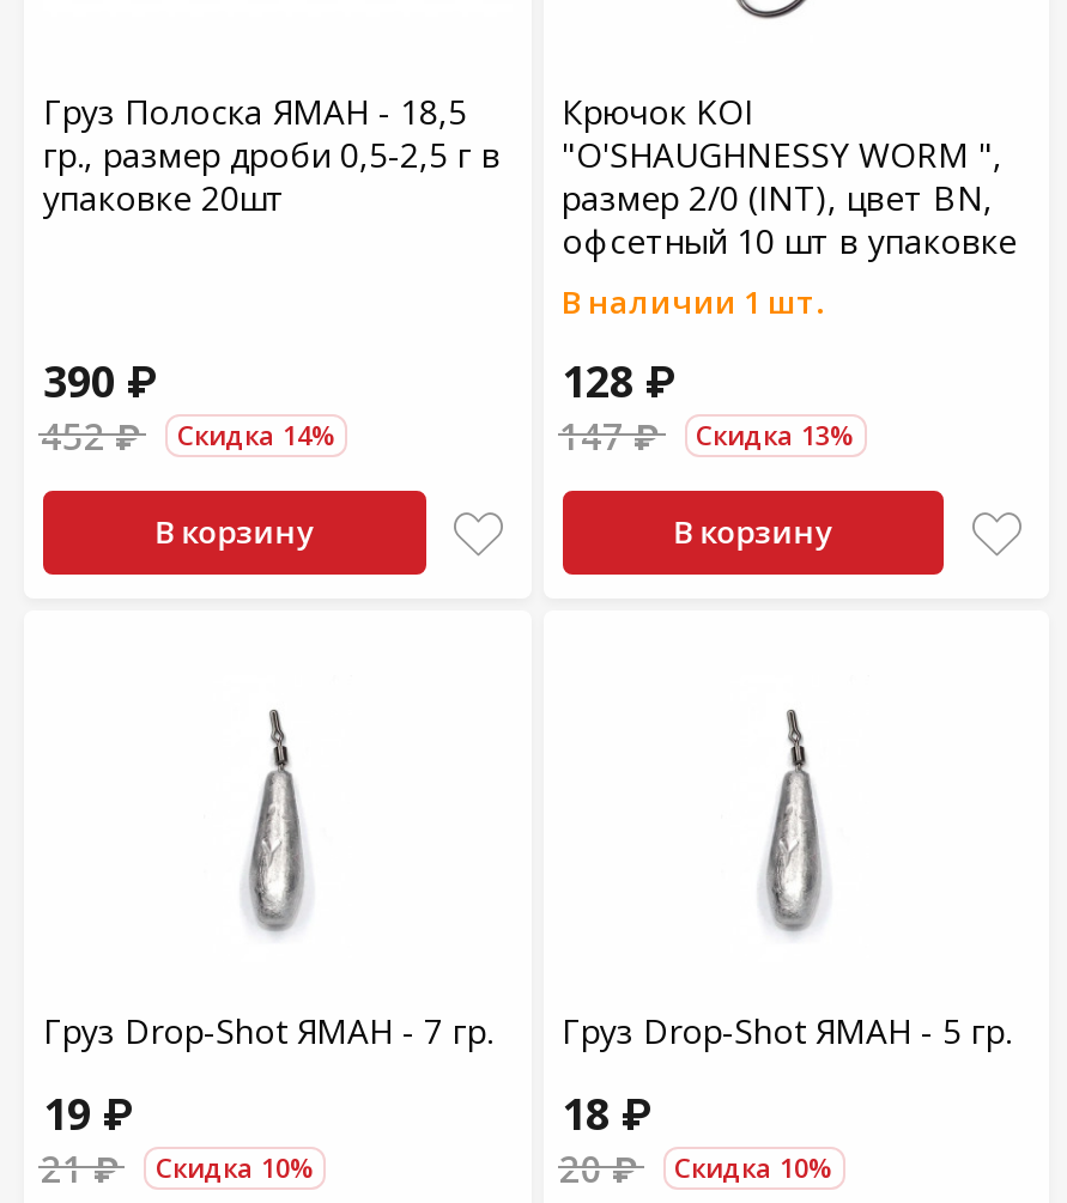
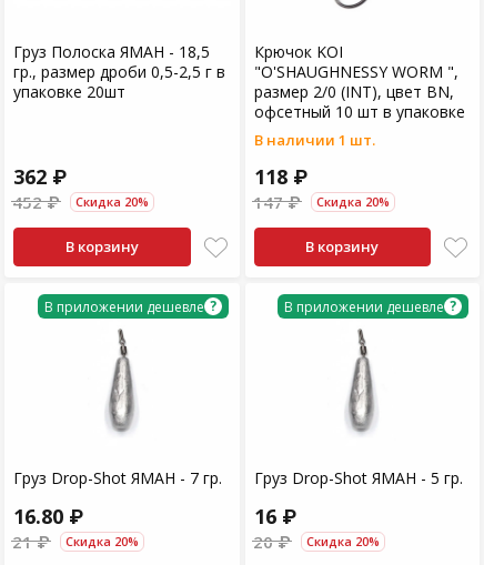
[43,352,158,409] 390 ₽ -> [13,163,67,190] 362 ₽
[562,352,677,409] 128 ₽ -> [254,163,307,190] 118 ₽
[41,412,335,460] 452 ₽ Скидка 14% -> [12,191,149,213] 452 ₽ Скидка 20%
[696,417,854,452] Скидка 13% -> [316,193,389,210] Скидка 20%
none -> [44,296,216,316] В приложении дешевле ?
none -> [284,296,456,316] В приложении дешевле ?
[43,1084,134,1142] 19 ₽ -> [13,503,83,529] 16.80 ₽
[562,1084,653,1142] 18 ₽ -> [254,503,296,529] 16 ₽
[156,1149,314,1185] Скидка 10% -> [65,533,139,549] Скидка 20%
[559,1144,832,1192] 20 ₽ Скидка 10% -> [253,531,379,553] 20 ₽ Скидка 20%

